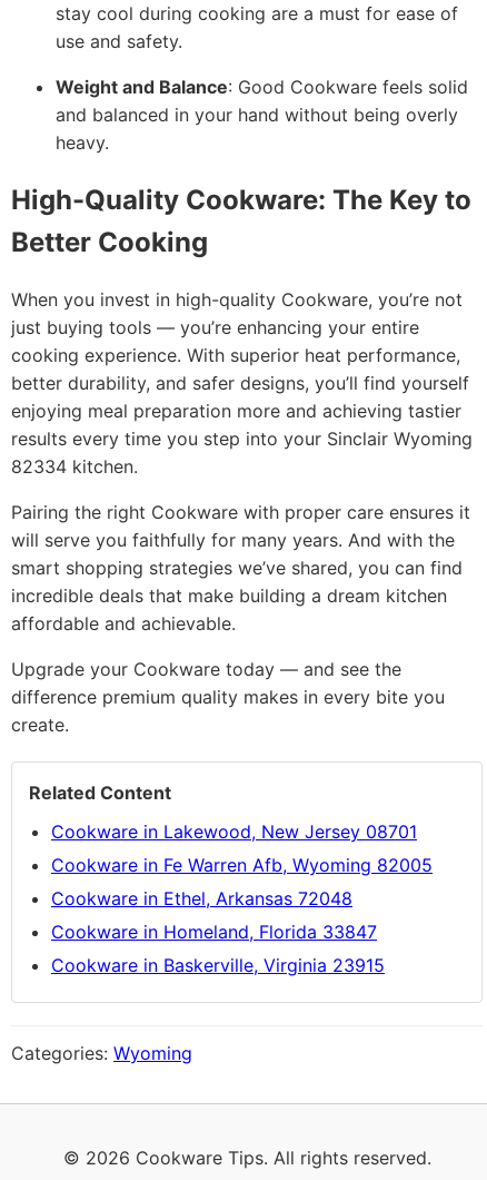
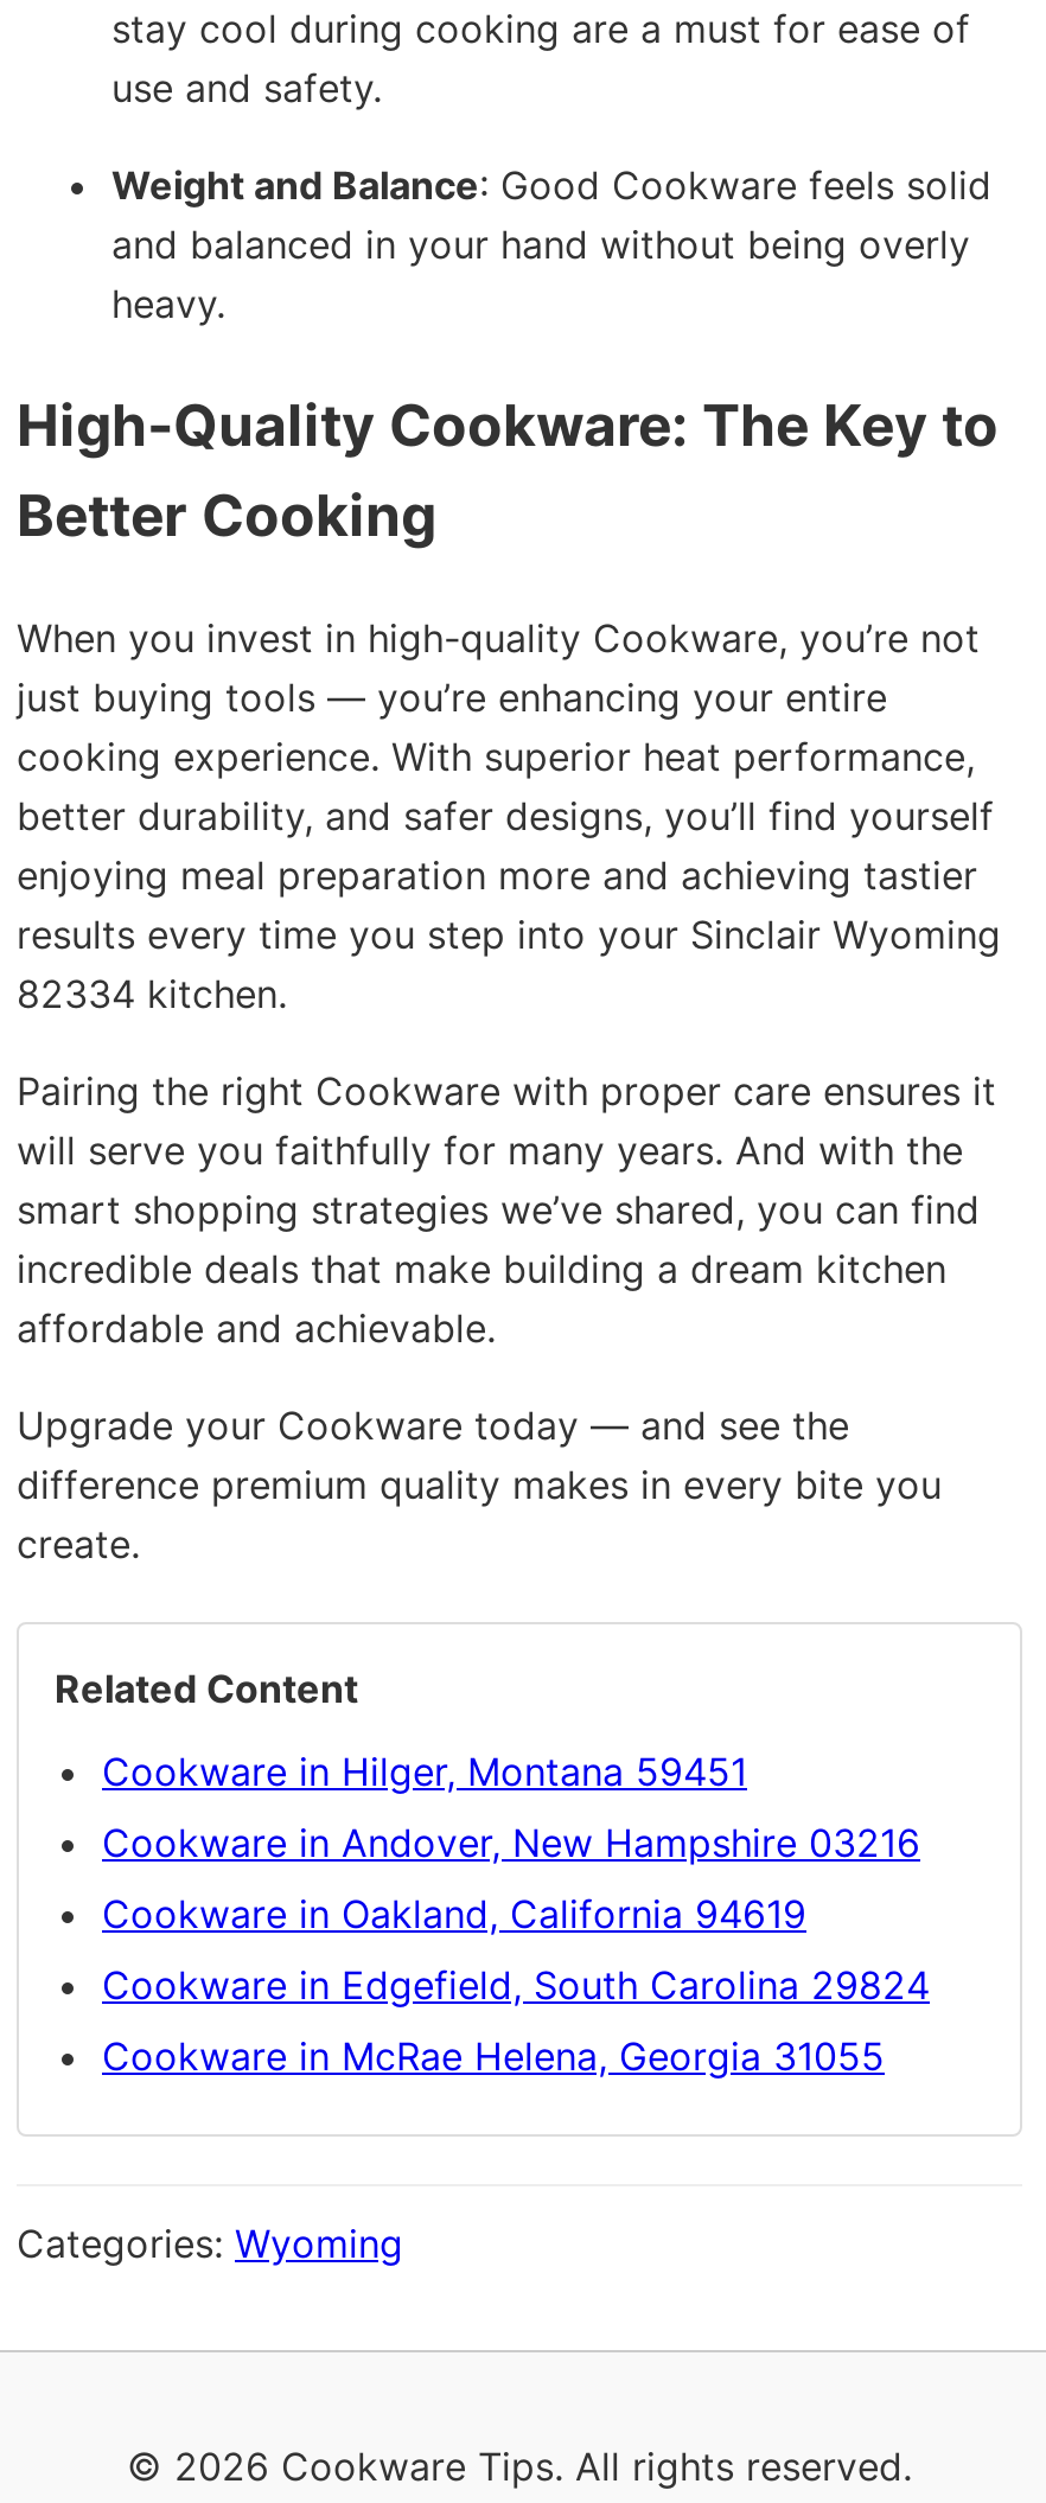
[51,821,417,843] Cookware in Lakewood, New Jersey 08701 -> [102,1748,747,1796] Cookware in Hilger, Montana 59451
[51,854,433,876] Cookware in Fe Warren Afb, Wyoming 82005 -> [102,1819,920,1867] Cookware in Andover, New Hampshire 03216
[51,887,352,910] Cookware in Ethel, Arkansas 72048 -> [102,1890,806,1938] Cookware in Oakland, California 94619
[51,921,377,943] Cookware in Homeland, Florida 33847 -> [102,1962,930,2009] Cookware in Edgefield, South Carolina 29824
[51,954,385,977] Cookware in Baskerville, Virginia 23915 -> [102,2033,885,2080] Cookware in McRae Helena, Georgia 31055

